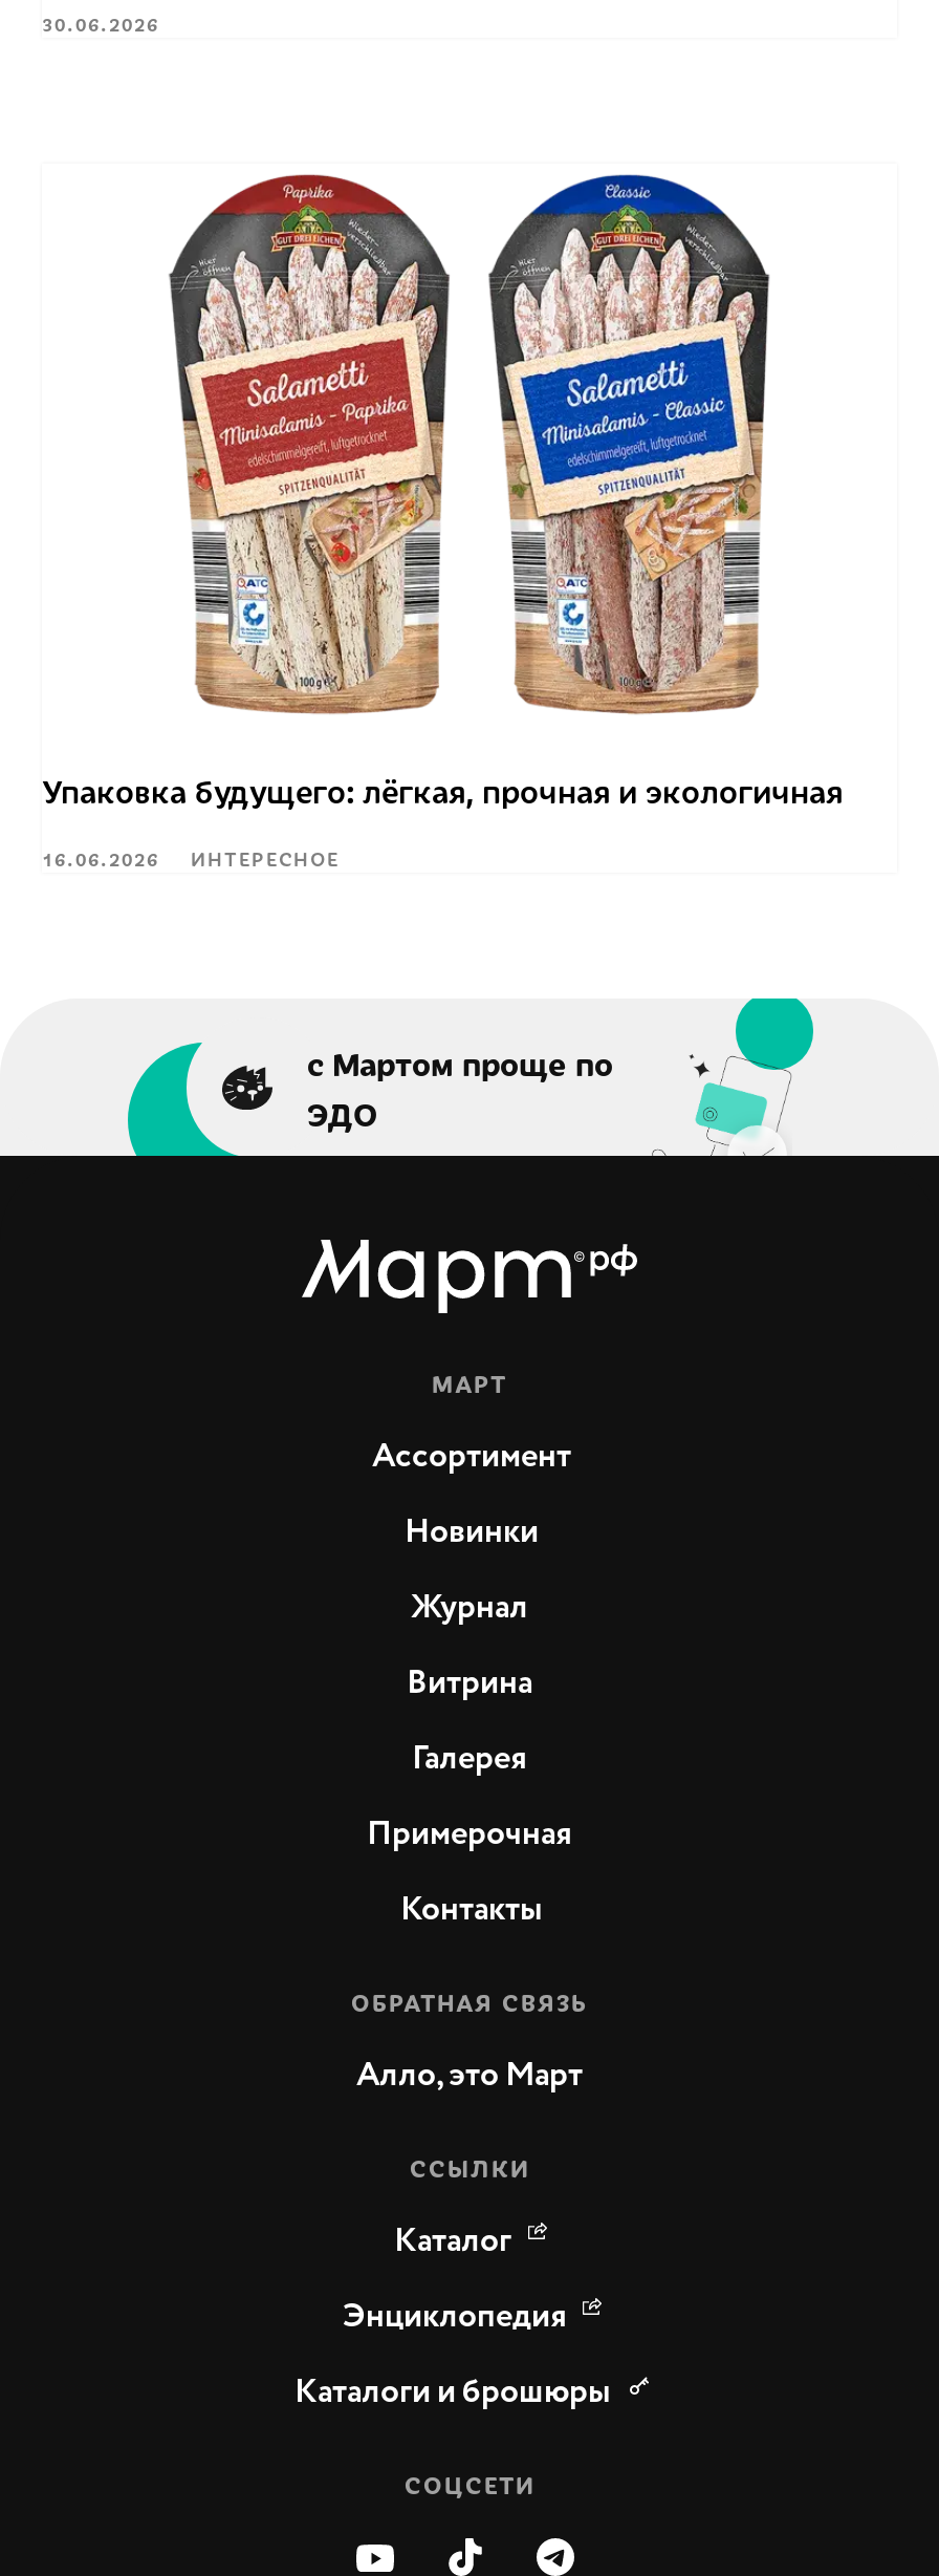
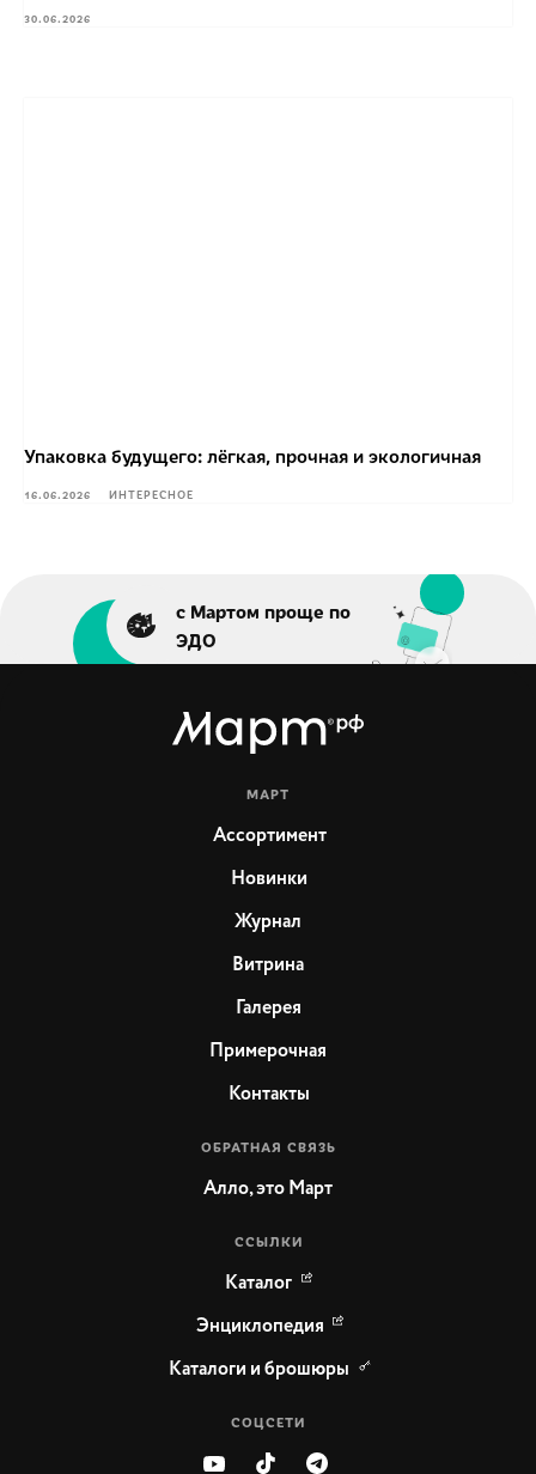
[168,172,451,715] [image] -> none
[486,172,771,715] [image] -> none

